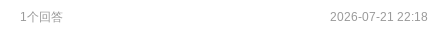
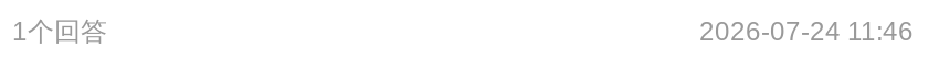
[330,10,428,24] 2026-07-21 22:18 -> [699,16,914,47] 2026-07-24 11:46

